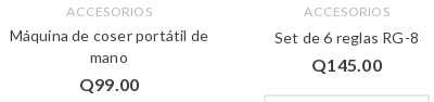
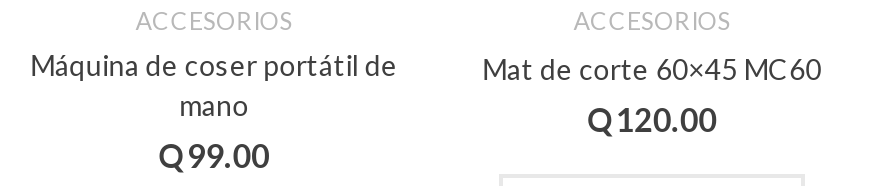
[275,28,419,47] Set de 6 reglas RG-8 -> [482,52,822,86] Mat de corte 60×45 MC60
[312,54,382,75] Q 145.00 -> [587,100,717,138] Q 120.00

